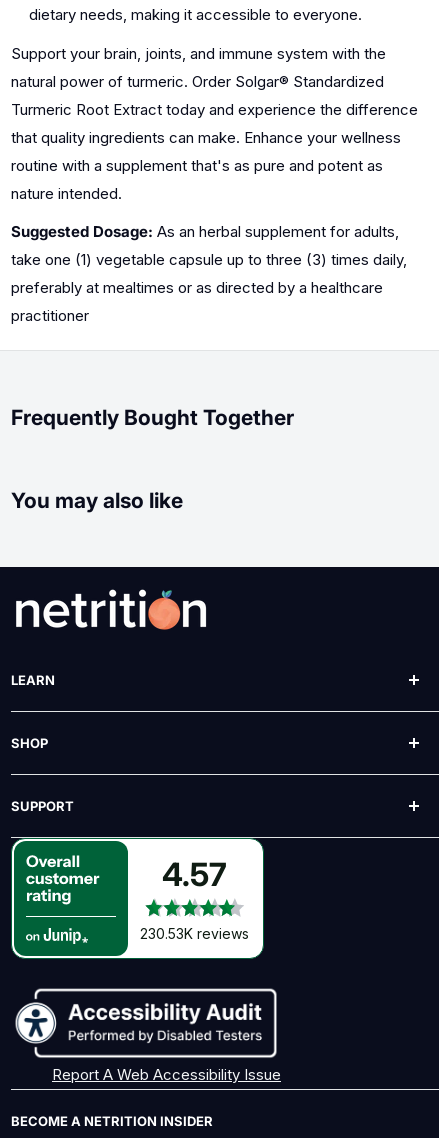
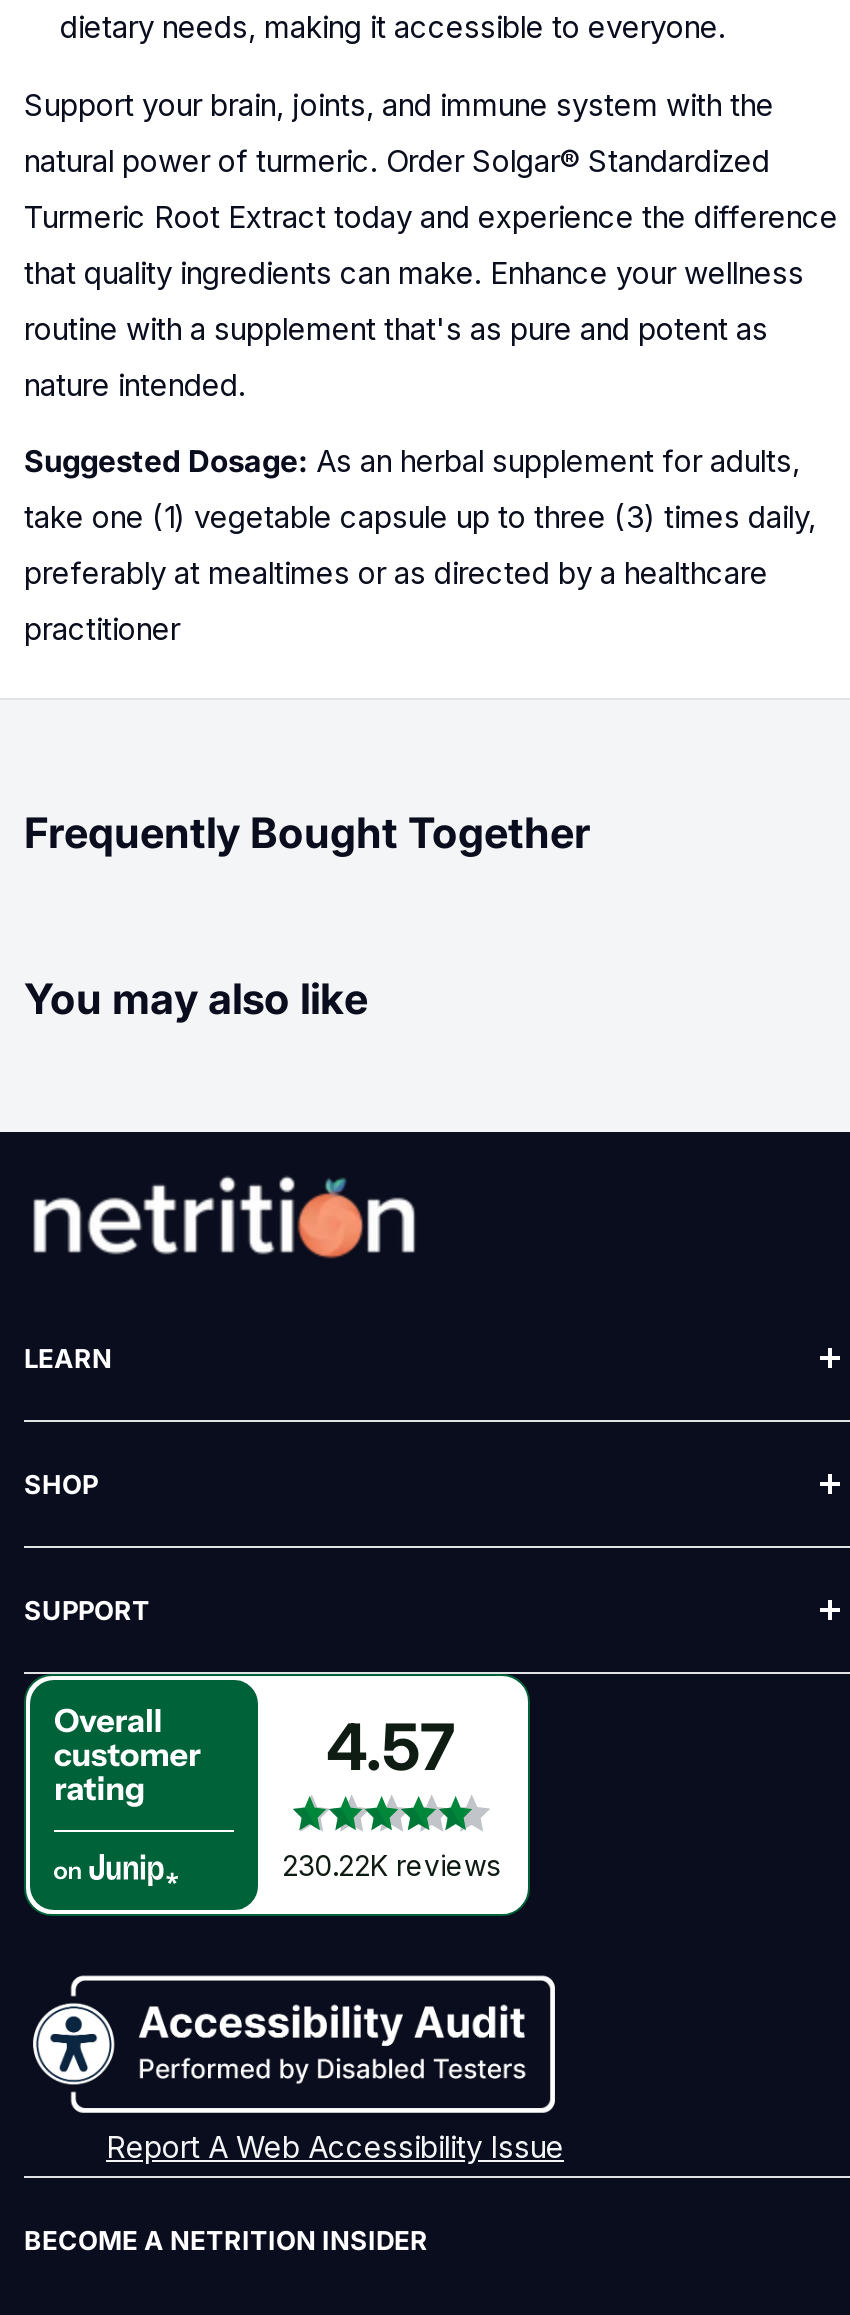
[140,925,249,942] 230.53K reviews -> [282,1848,500,1882] 230.22K reviews

